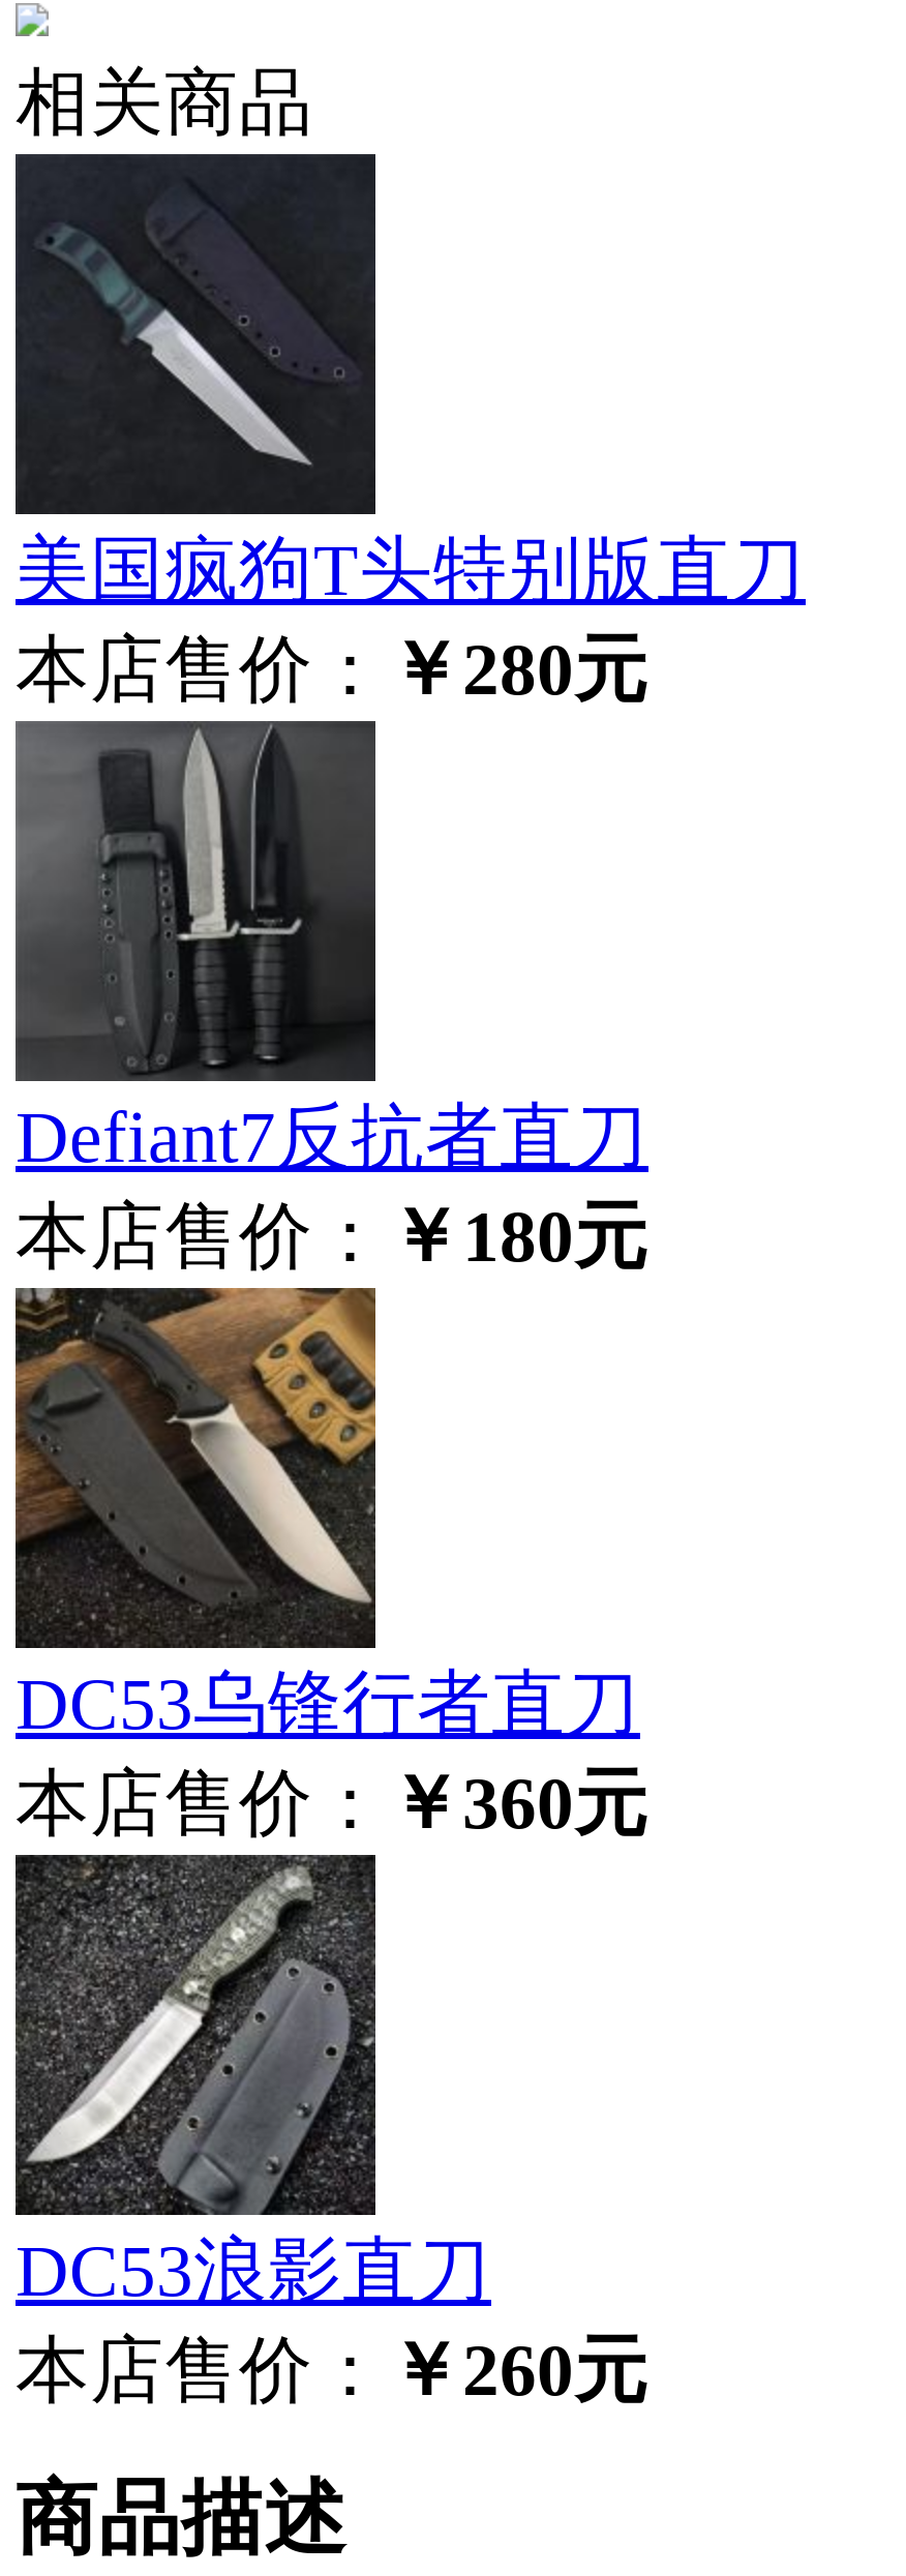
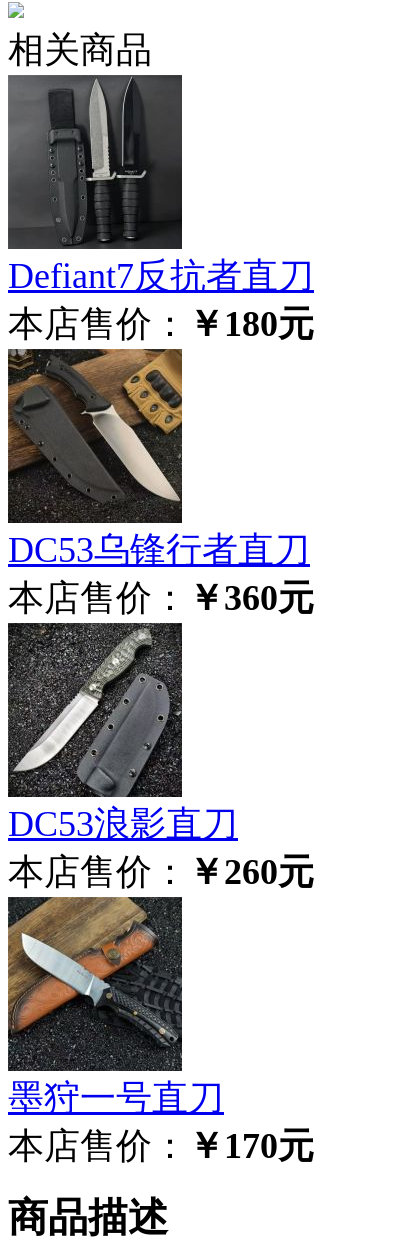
[16,156,806,710] [image] | 美国疯狗T头特别版直刀 | 本店售价：￥280元 -> none
moved [16,725,648,2411] -> [8,77,314,892]: [image] | Defiant7反抗者直刀 | 本店售价：￥180元 | DC53乌锋行者直刀 | 本店售价：￥360元 | DC53浪影直刀 | 本店售价：￥260元
none -> [7,896,314,1166] [image] | 墨狩一号直刀 | 本店售价：￥170元

